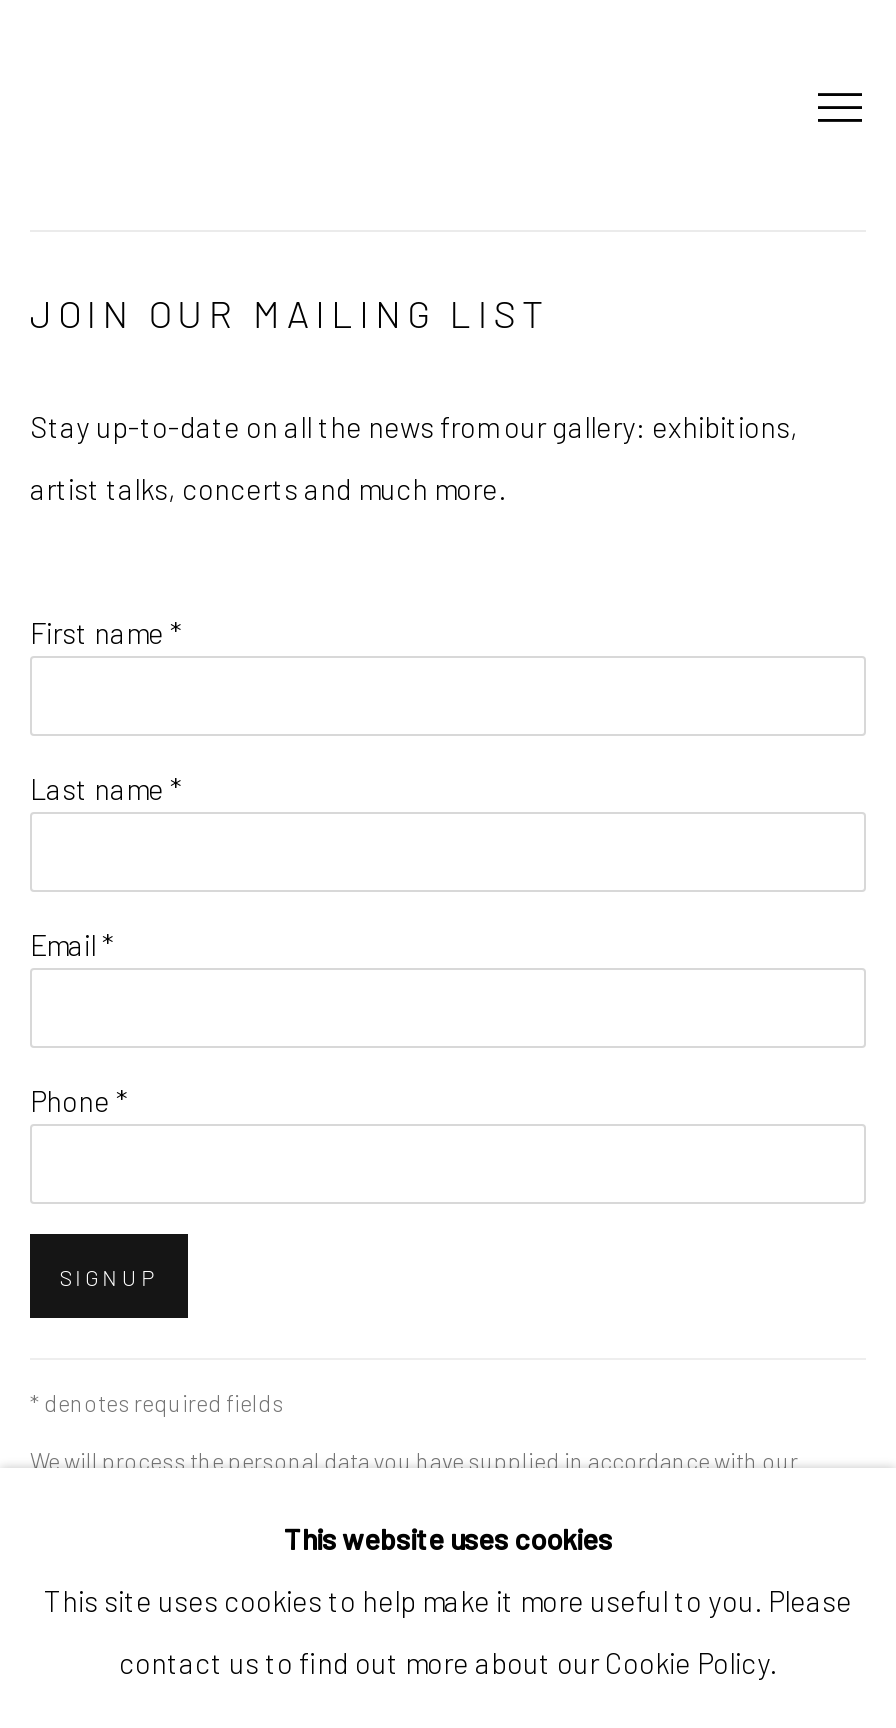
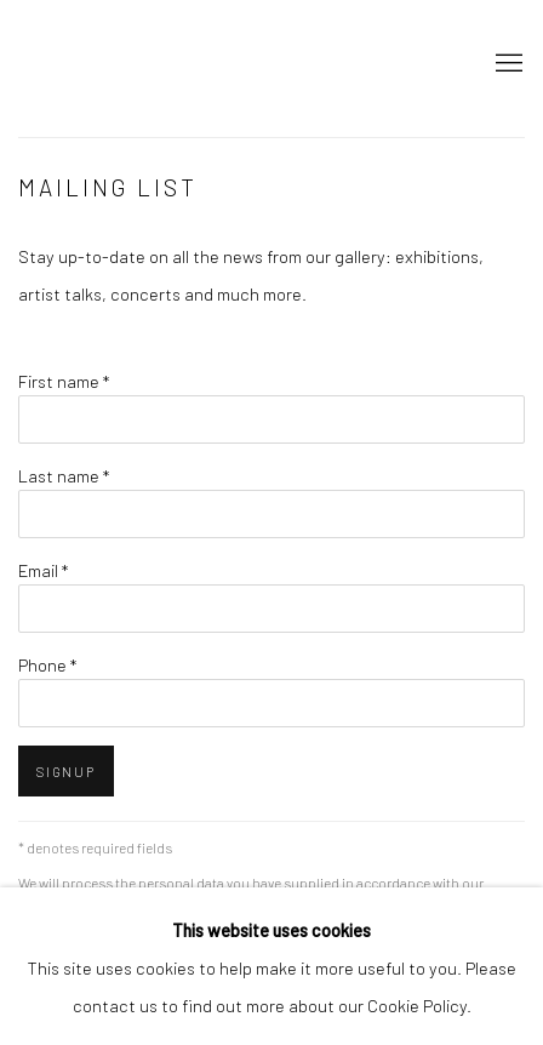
[30,290,550,336] JOIN OUR MAILING LIST -> [18,173,198,201] MAILING LIST

